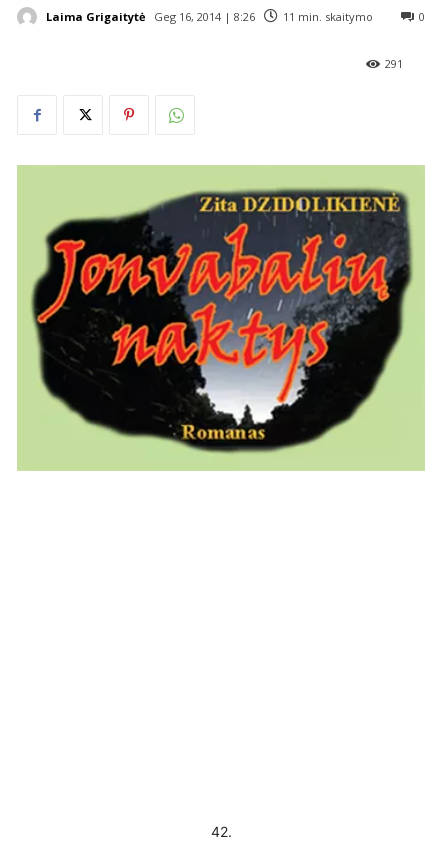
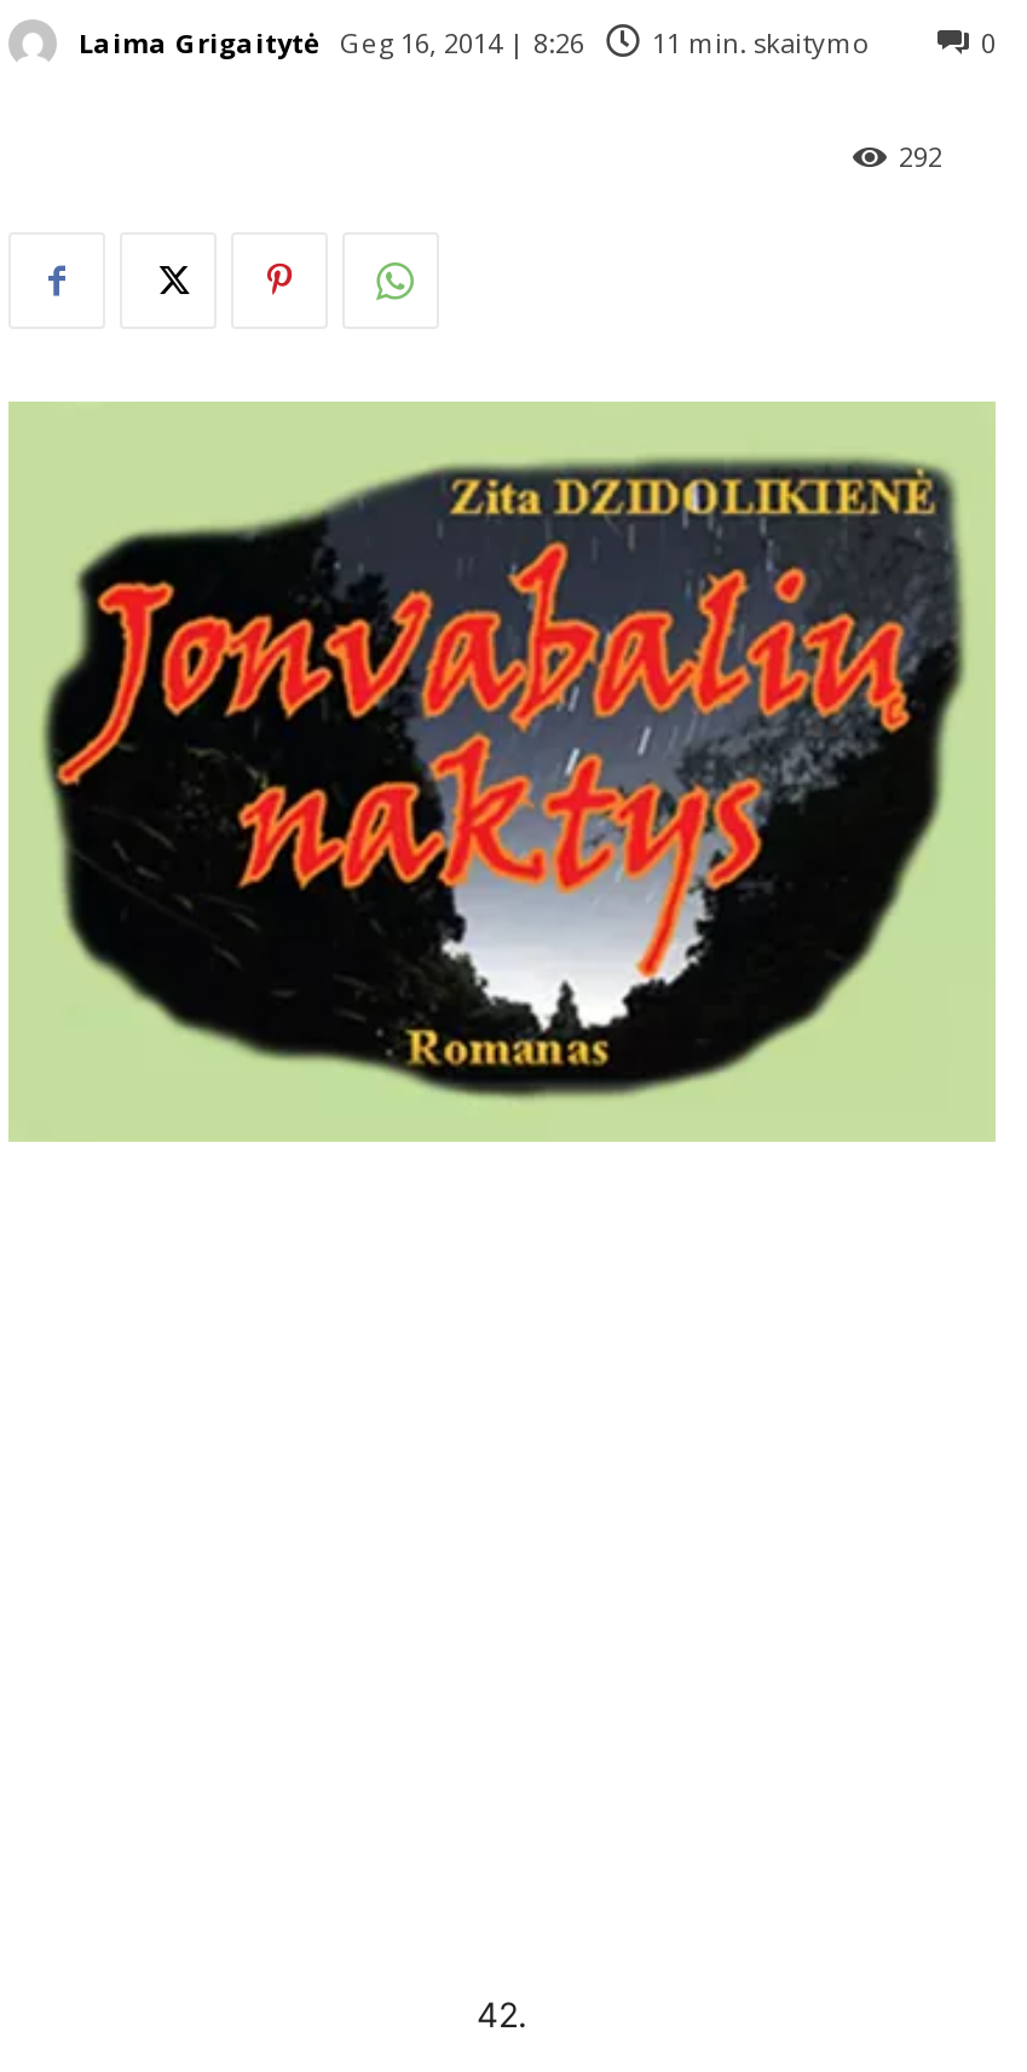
[385,56,403,71] 291 -> [899,138,942,174] 292

